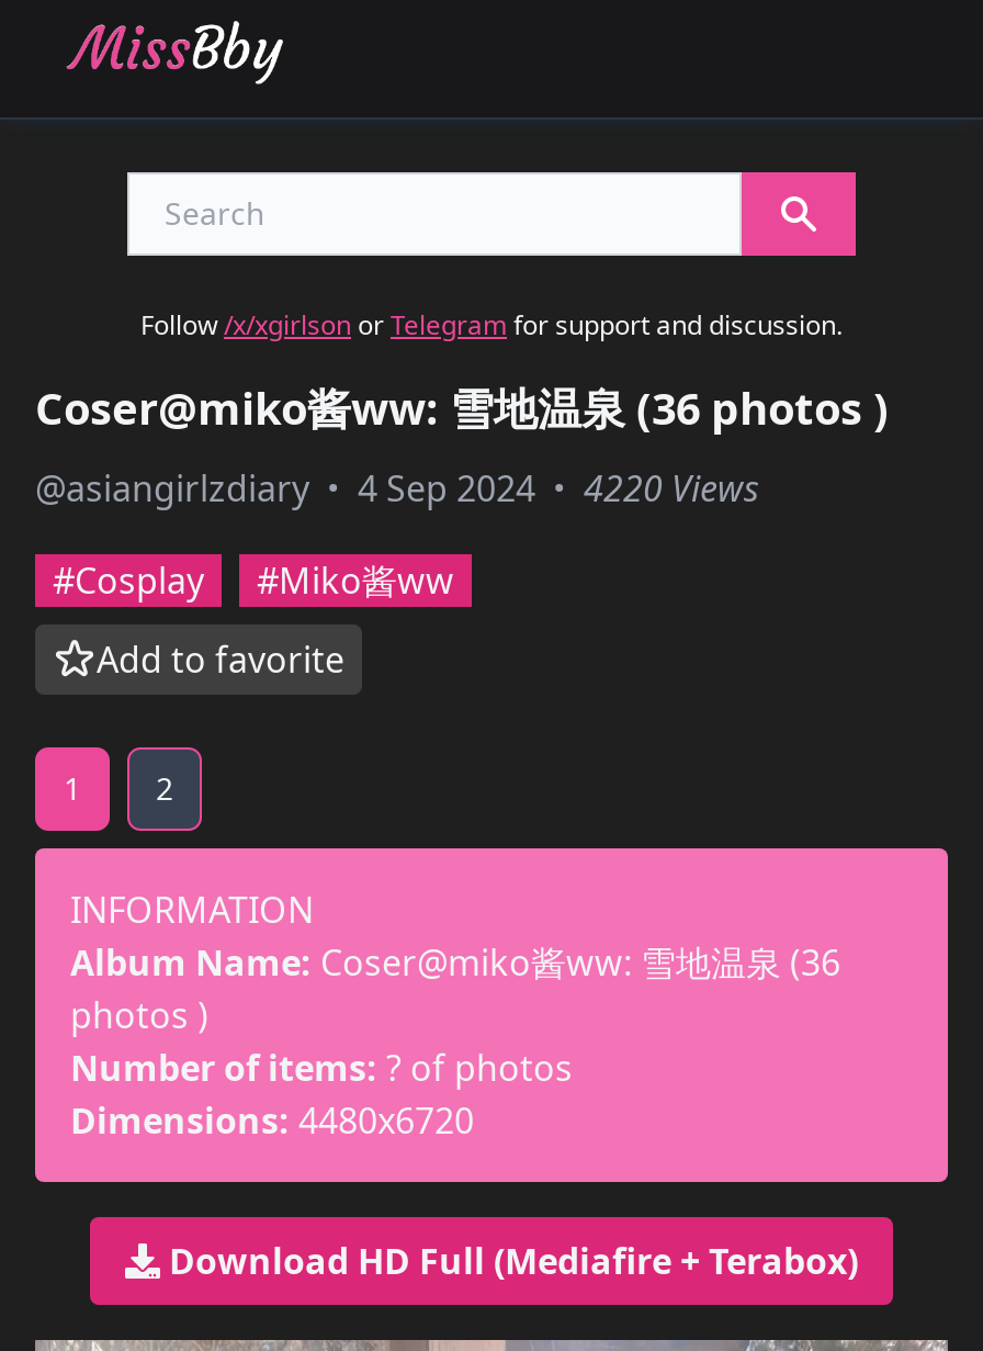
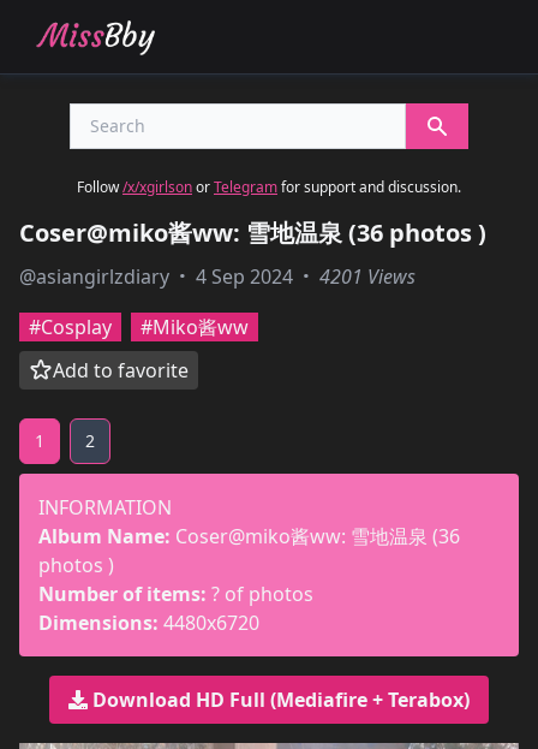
[35,458,759,517] @asiangirlzdiary · 4 Sep 2024 · 4220 Views -> [19,260,416,292] @asiangirlzdiary · 4 Sep 2024 · 4201 Views

